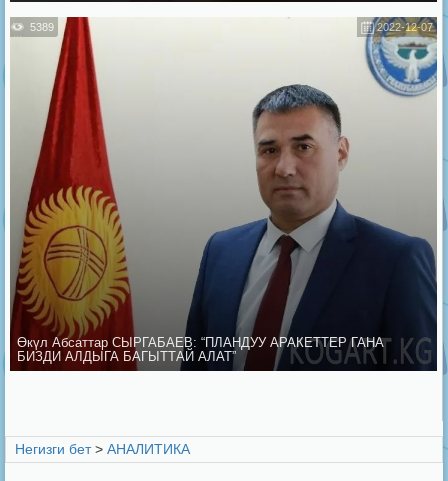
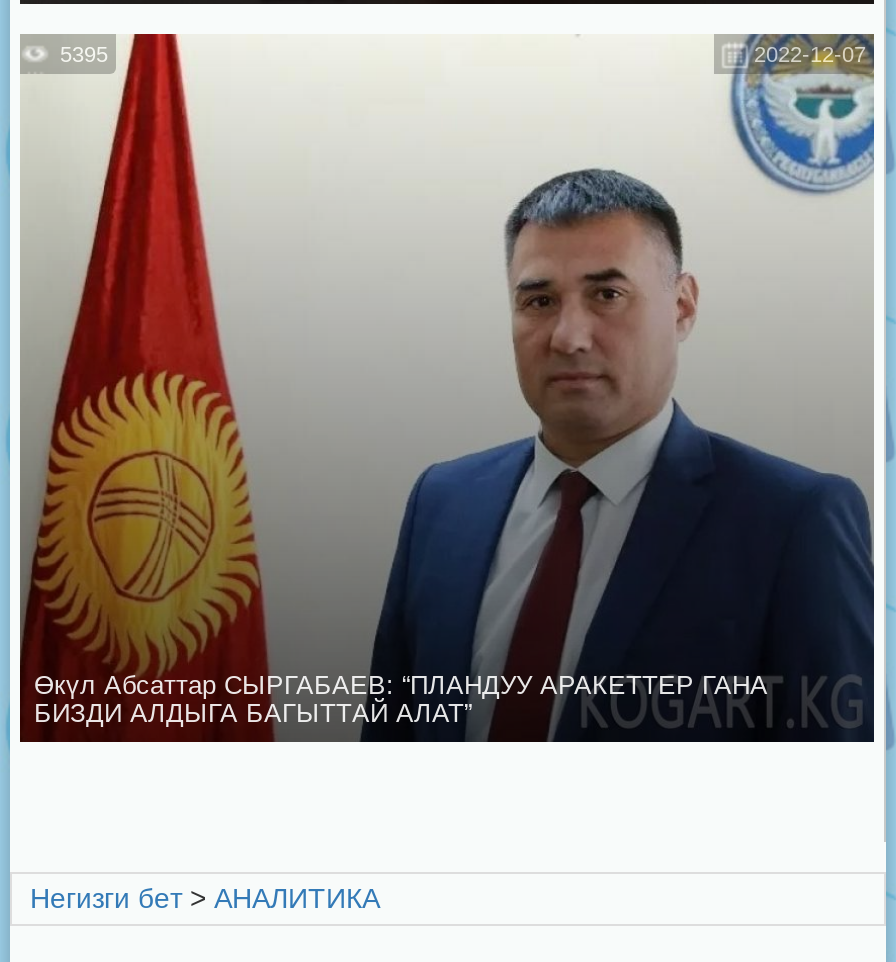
[30,21,54,33] 5389 -> [60,42,108,66] 5395

